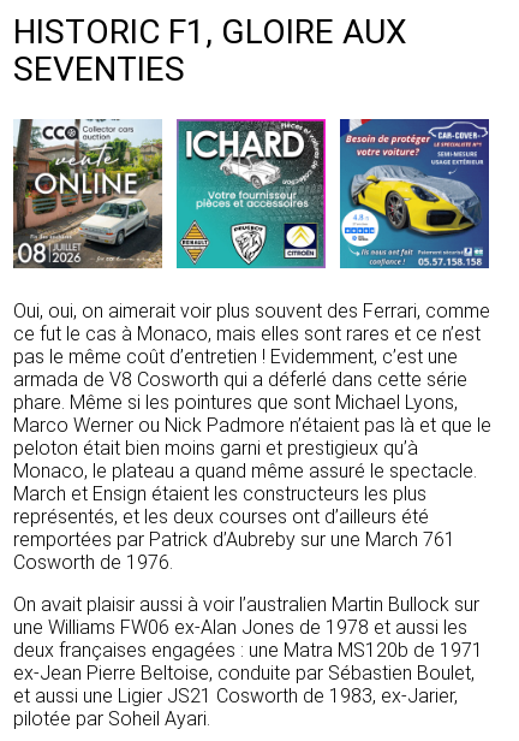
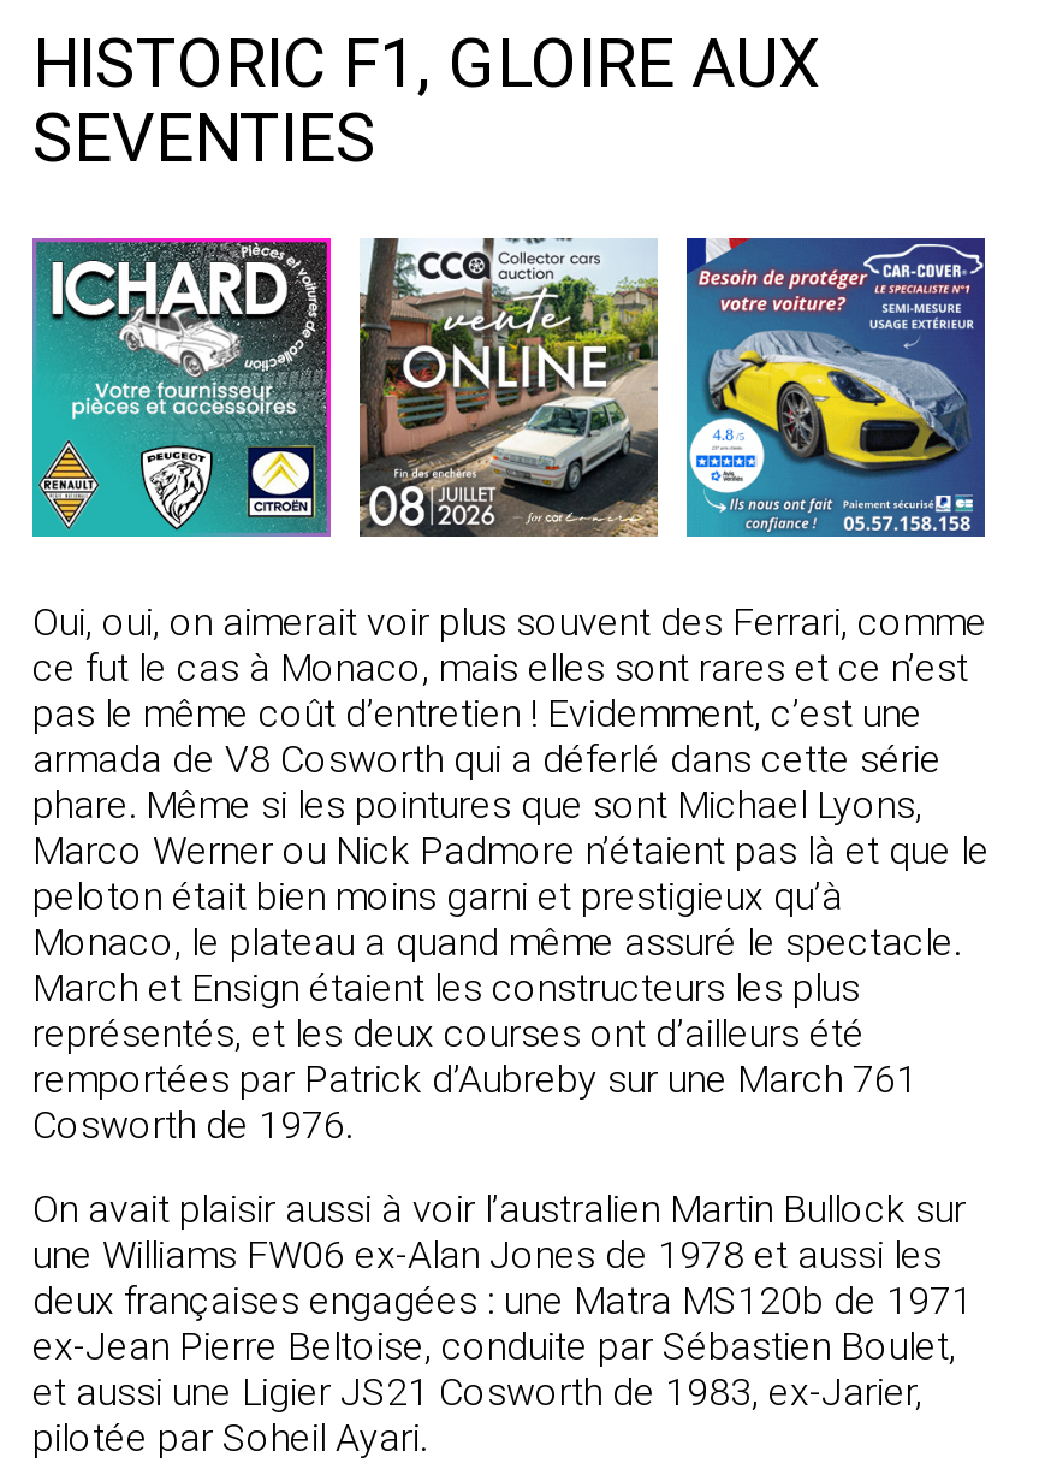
[12,118,163,269] [image] -> [30,236,333,539] [image]
[175,118,327,269] [image] -> [357,236,660,539] [image]

